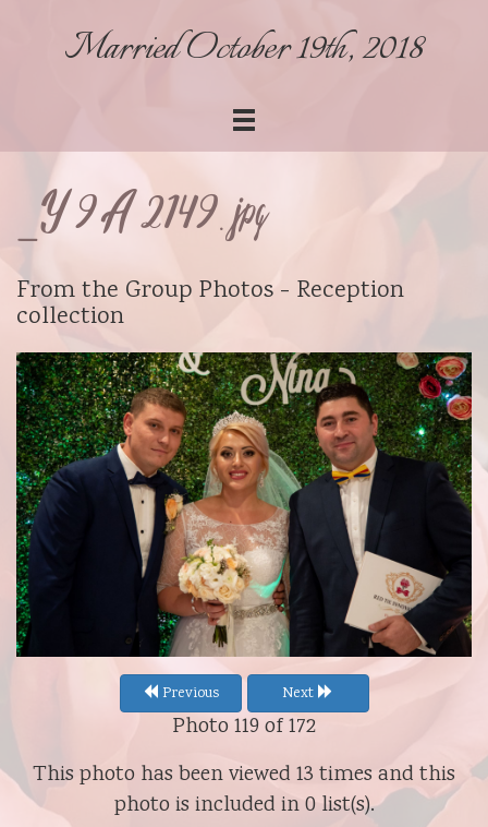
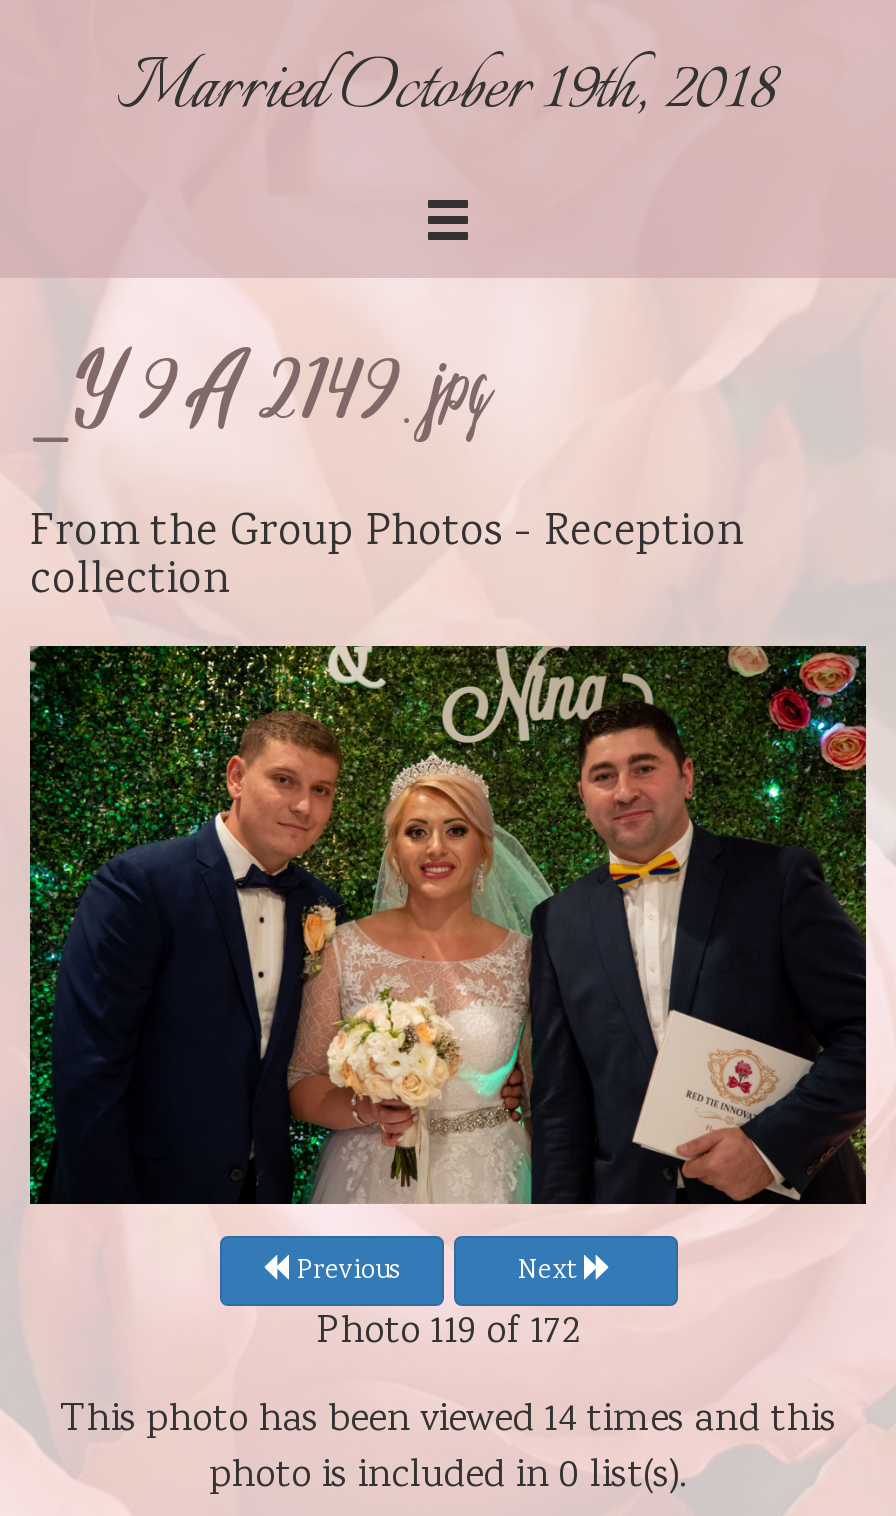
[33,759,455,791] This photo has been viewed 13 times and this -> [60,1391,836,1449] This photo has been viewed 14 times and this

